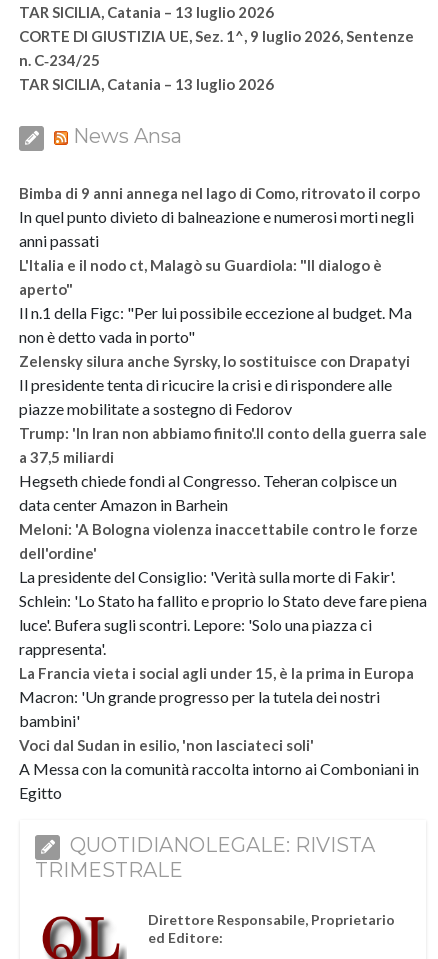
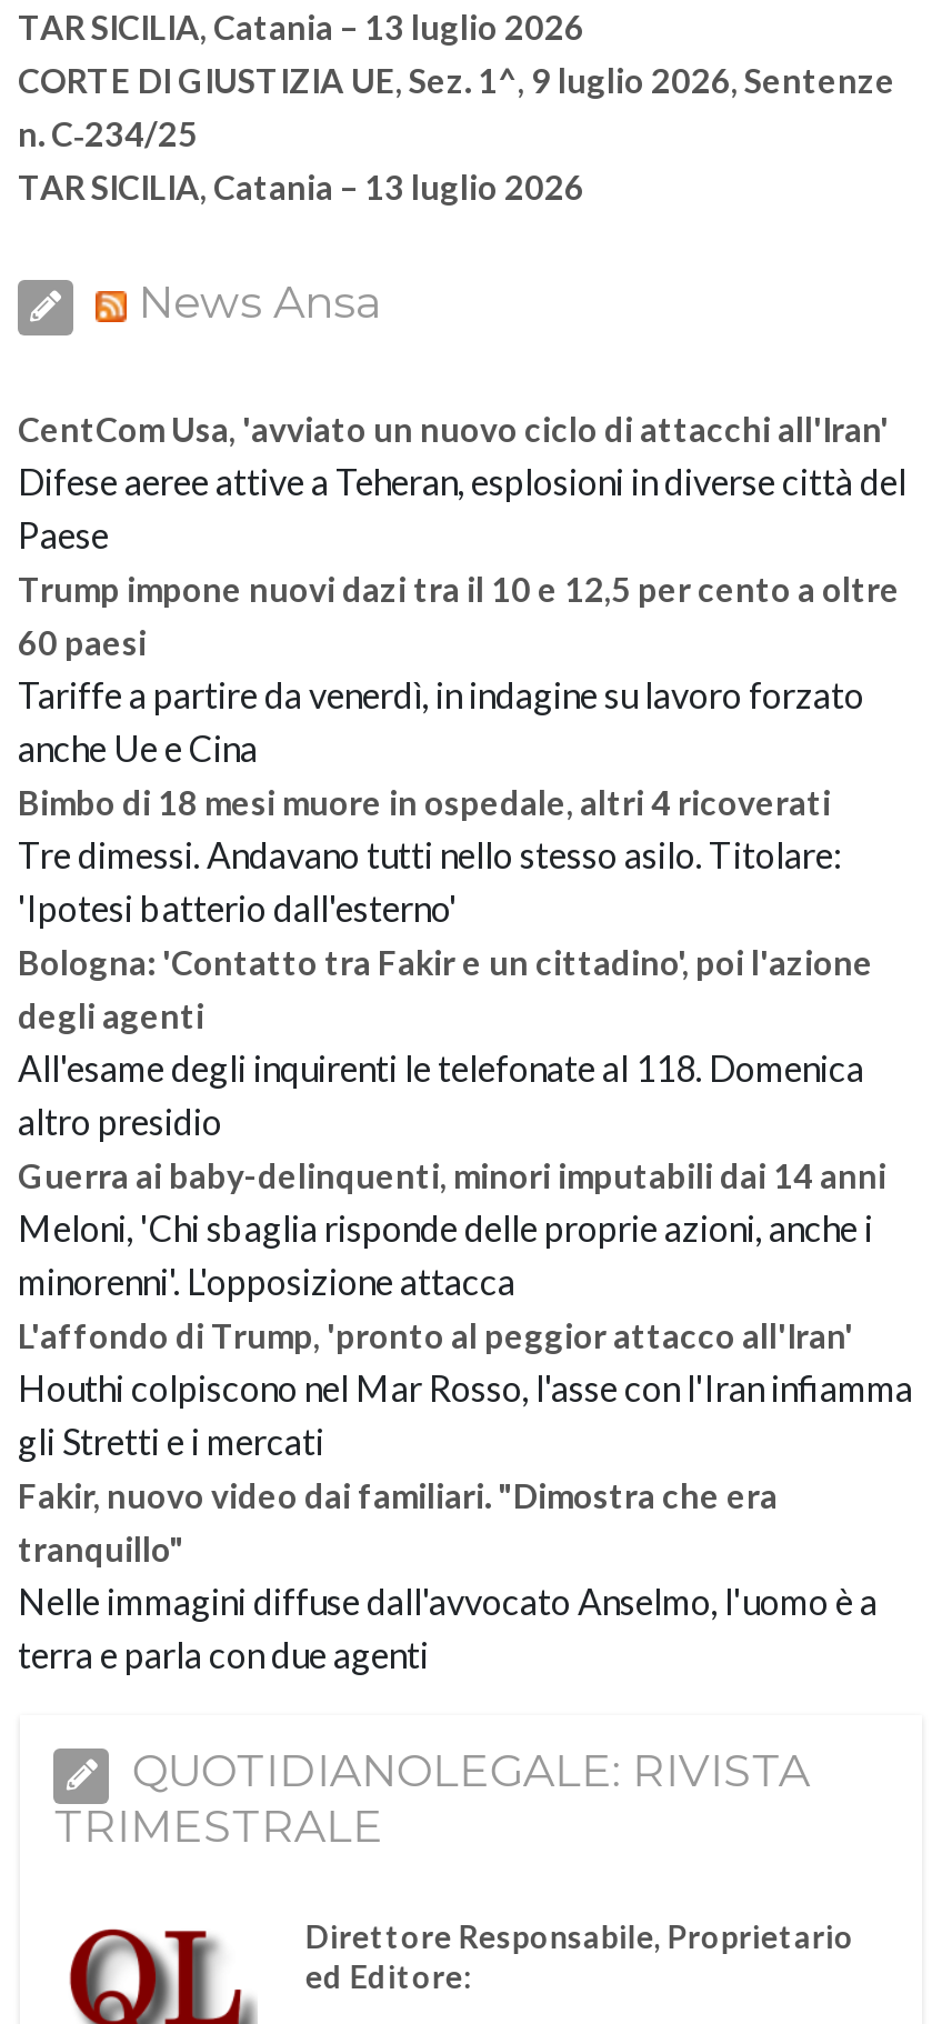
[19,184,427,802] Bimba di 9 anni annega nel lago di Como, ritrovato il corpo | In quel punto divieto di balneazione e numerosi morti negli | anni passati | L'Italia e il nodo ct, Malagò su Guardiola: "Il dialogo è | aperto" | Il n.1 della Figc: "Per lui possibile eccezione al budget. Ma | non è detto vada in porto" | Zelensky silura anche Syrsky, lo sostituisce con Drapatyi | Il presidente tenta di ricucire la crisi e di rispondere alle | piazze mobilitate a sostegno di Fedorov | Trump: 'In Iran non abbiamo finito'.Il conto della guerra sale | a 37,5 miliardi | Hegseth chiede fondi al Congresso. Teheran colpisce un | data center Amazon in Barhein | Meloni: 'A Bologna violenza inaccettabile contro le forze | dell'ordine' | La presidente del Consiglio: 'Verità sulla morte di Fakir'. | Schlein: 'Lo Stato ha fallito e proprio lo Stato deve fare piena | luce'. Bufera sugli scontri. Lepore: 'Solo una piazza ci | rappresenta'. | La Francia vieta i social agli under 15, è la prima in Europa | Macron: 'Un grande progresso per la tutela dei nostri | bambini' | Voci dal Sudan in esilio, 'non lasciateci soli' | A Messa con la comunità raccolta intorno ai Comboniani in | Egitto -> [18,409,913,1676] CentCom Usa, 'avviato un nuovo ciclo di attacchi all'Iran' | Difese aeree attive a Teheran, esplosioni in diverse città del | Paese | Trump impone nuovi dazi tra il 10 e 12,5 per cento a oltre | 60 paesi | Tariffe a partire da venerdì, in indagine su lavoro forzato | anche Ue e Cina | Bimbo di 18 mesi muore in ospedale, altri 4 ricoverati | Tre dimessi. Andavano tutti nello stesso asilo. Titolare: | 'Ipotesi batterio dall'esterno' | Bologna: 'Contatto tra Fakir e un cittadino', poi l'azione | degli agenti | All'esame degli inquirenti le telefonate al 118. Domenica | altro presidio | Guerra ai baby-delinquenti, minori imputabili dai 14 anni | Meloni, 'Chi sbaglia risponde delle proprie azioni, anche i | minorenni'. L'opposizione attacca | L'affondo di Trump, 'pronto al peggior attacco all'Iran' | Houthi colpiscono nel Mar Rosso, l'asse con l'Iran infiamma | gli Stretti e i mercati | Fakir, nuovo video dai familiari. "Dimostra che era | tranquillo" | Nelle immagini diffuse dall'avvocato Anselmo, l'uomo è a | terra e parla con due agenti

